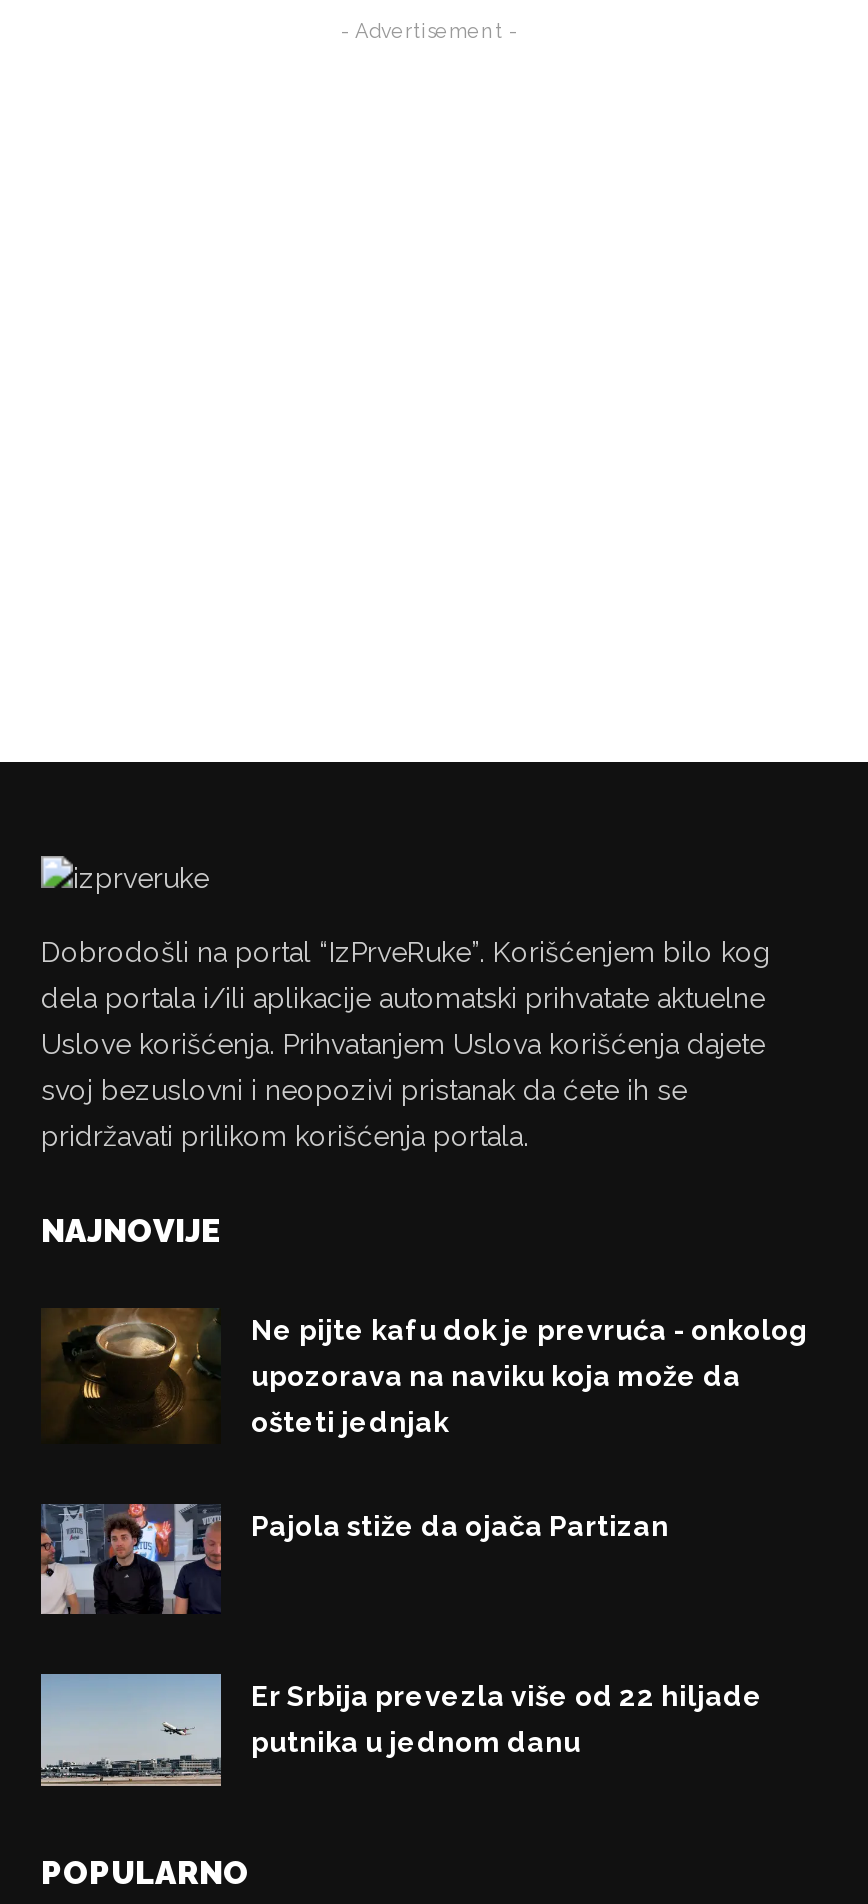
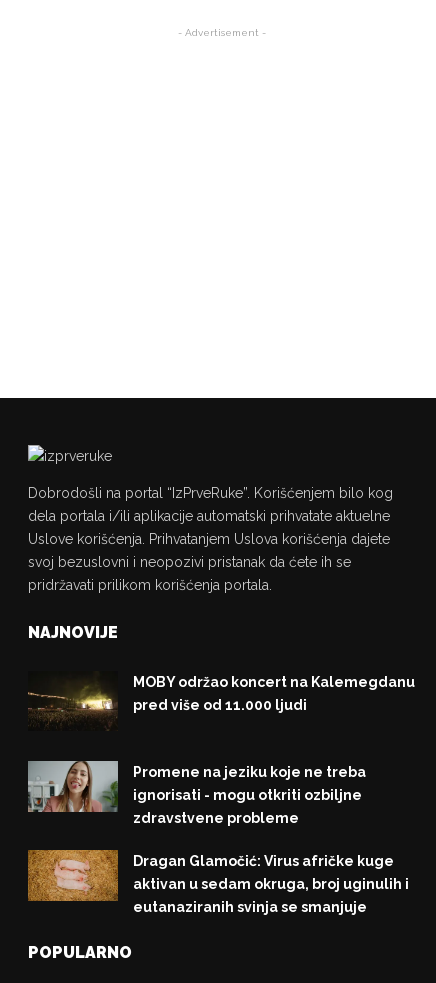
[41,1306,809,1442] [image] | Ne pijte kafu dok je prevruća - onkolog | upozorava na naviku koja može da | ošteti jednjak -> [28,671,415,736] [image] | MOBY održao koncert na Kalemegdanu | pred više od 11.000 ljudi
[39,1490,669,1616] [image] | Pajola stiže da ojača Partizan -> [27,760,366,826] [image] | Promene na jeziku koje ne treba | ignorisati - mogu otkriti ozbiljne | zdravstvene probleme
[39,1668,763,1788] [image] | Er Srbija prevezla više od 22 hiljade | putnika u jednom danu -> [27,849,409,915] [image] | Dragan Glamočić: Virus afričke kuge | aktivan u sedam okruga, broj uginulih i | eutanaziranih svinja se smanjuje

